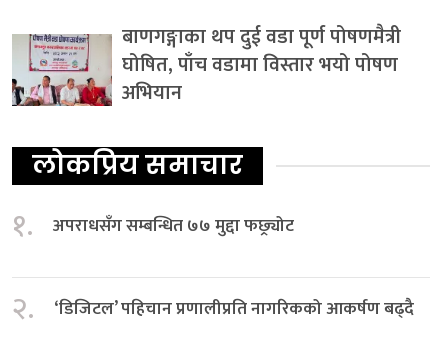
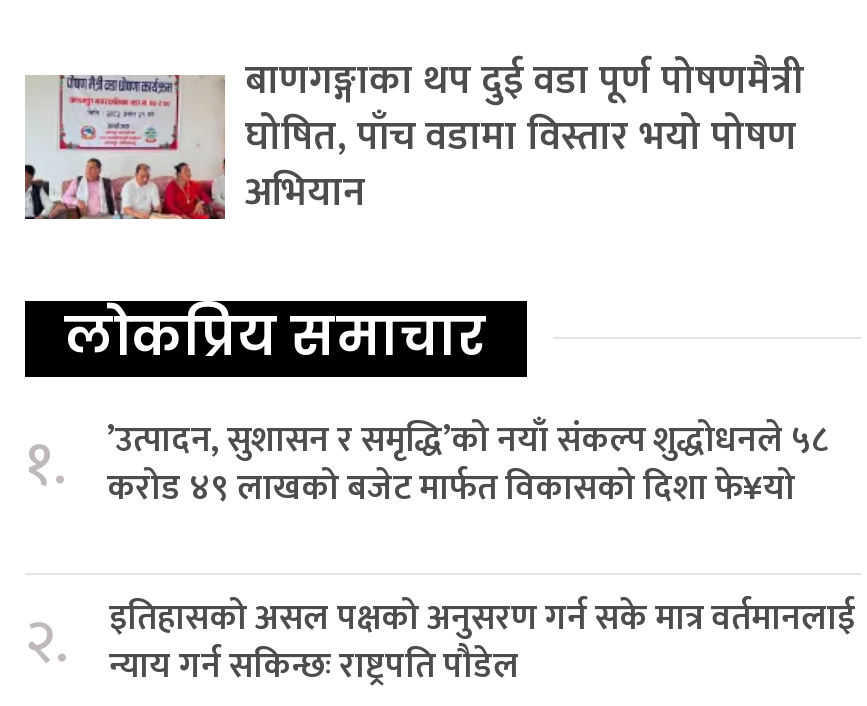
[53,211,294,240] अपराधसँग सम्बन्धित ७७ मुद्दा फछ्र्योट -> [107,410,827,516] ’उत्पादन, सुशासन र समृद्धि’को नयाँ संकल्प शुद्धोधनले ५८ | करोड ४९ लाखको बजेट मार्फत विकासको दिशा फे¥यो
[54,294,414,323] ‘डिजिटल’ पहिचान प्रणालीप्रति नागरिकको आकर्षण बढ्दै -> [109,588,855,694] इतिहासको असल पक्षको अनुसरण गर्न सके मात्र वर्तमानलाई | न्याय गर्न सकिन्छः राष्ट्रपति पौडेल

